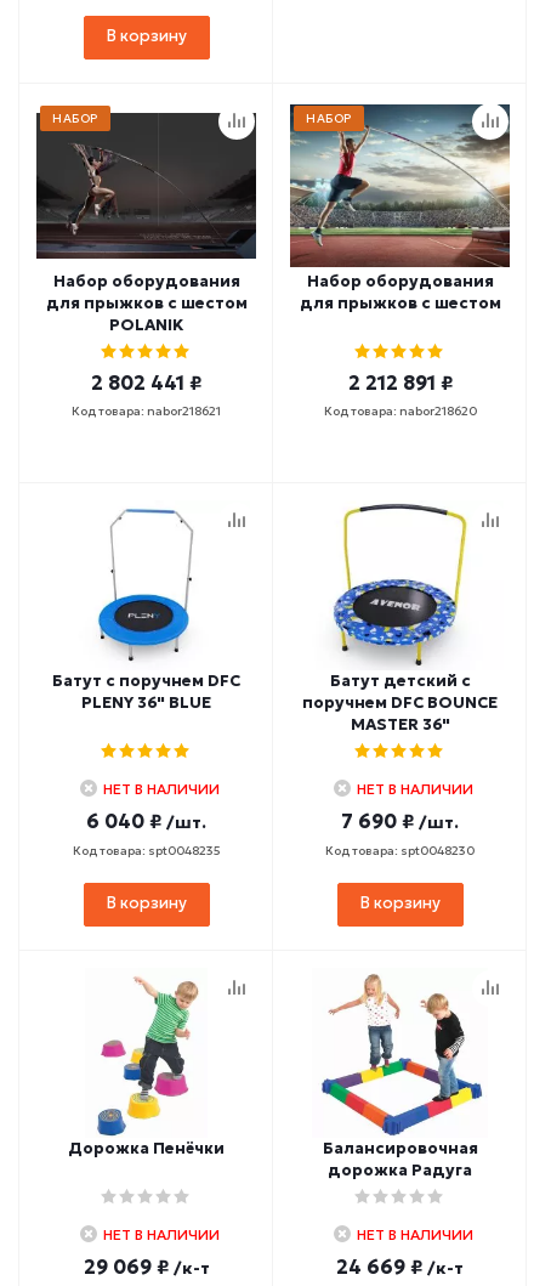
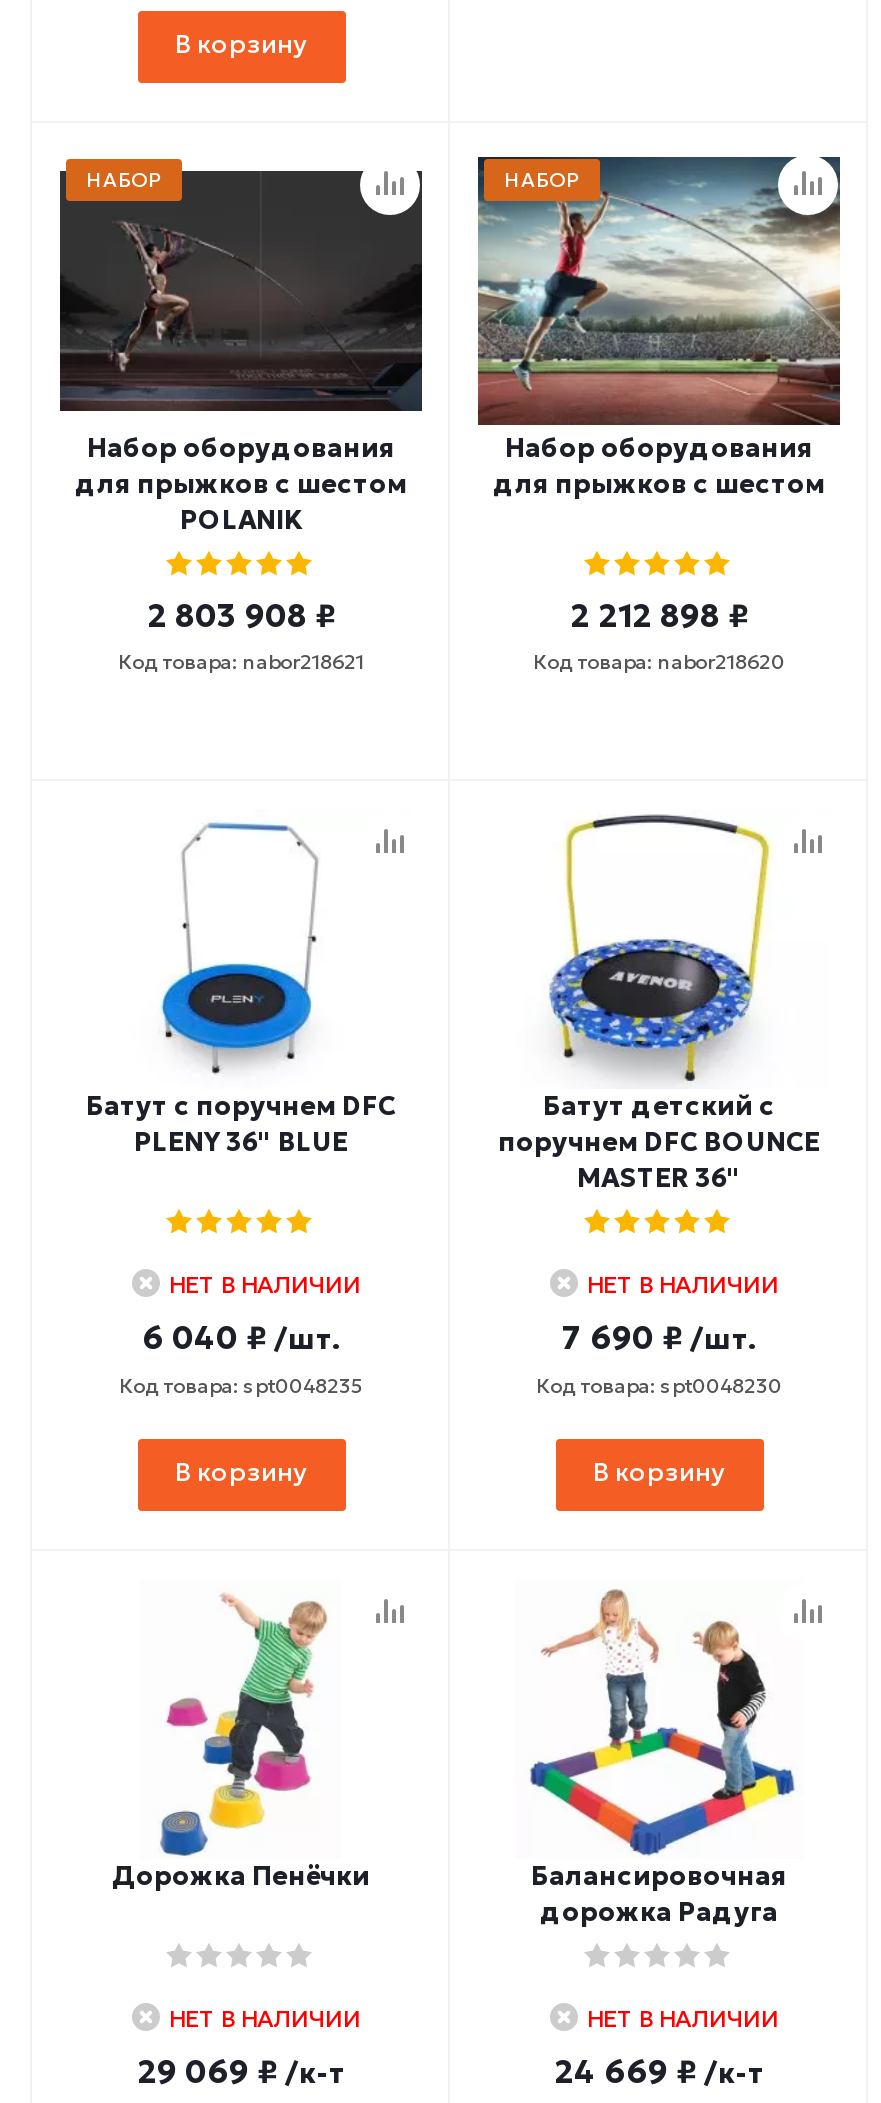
[91,370,201,395] 2 802 441 ₽ -> [147,595,335,635] 2 803 908 ₽
[348,370,452,395] 2 212 891 ₽ -> [570,595,748,635] 2 212 898 ₽

